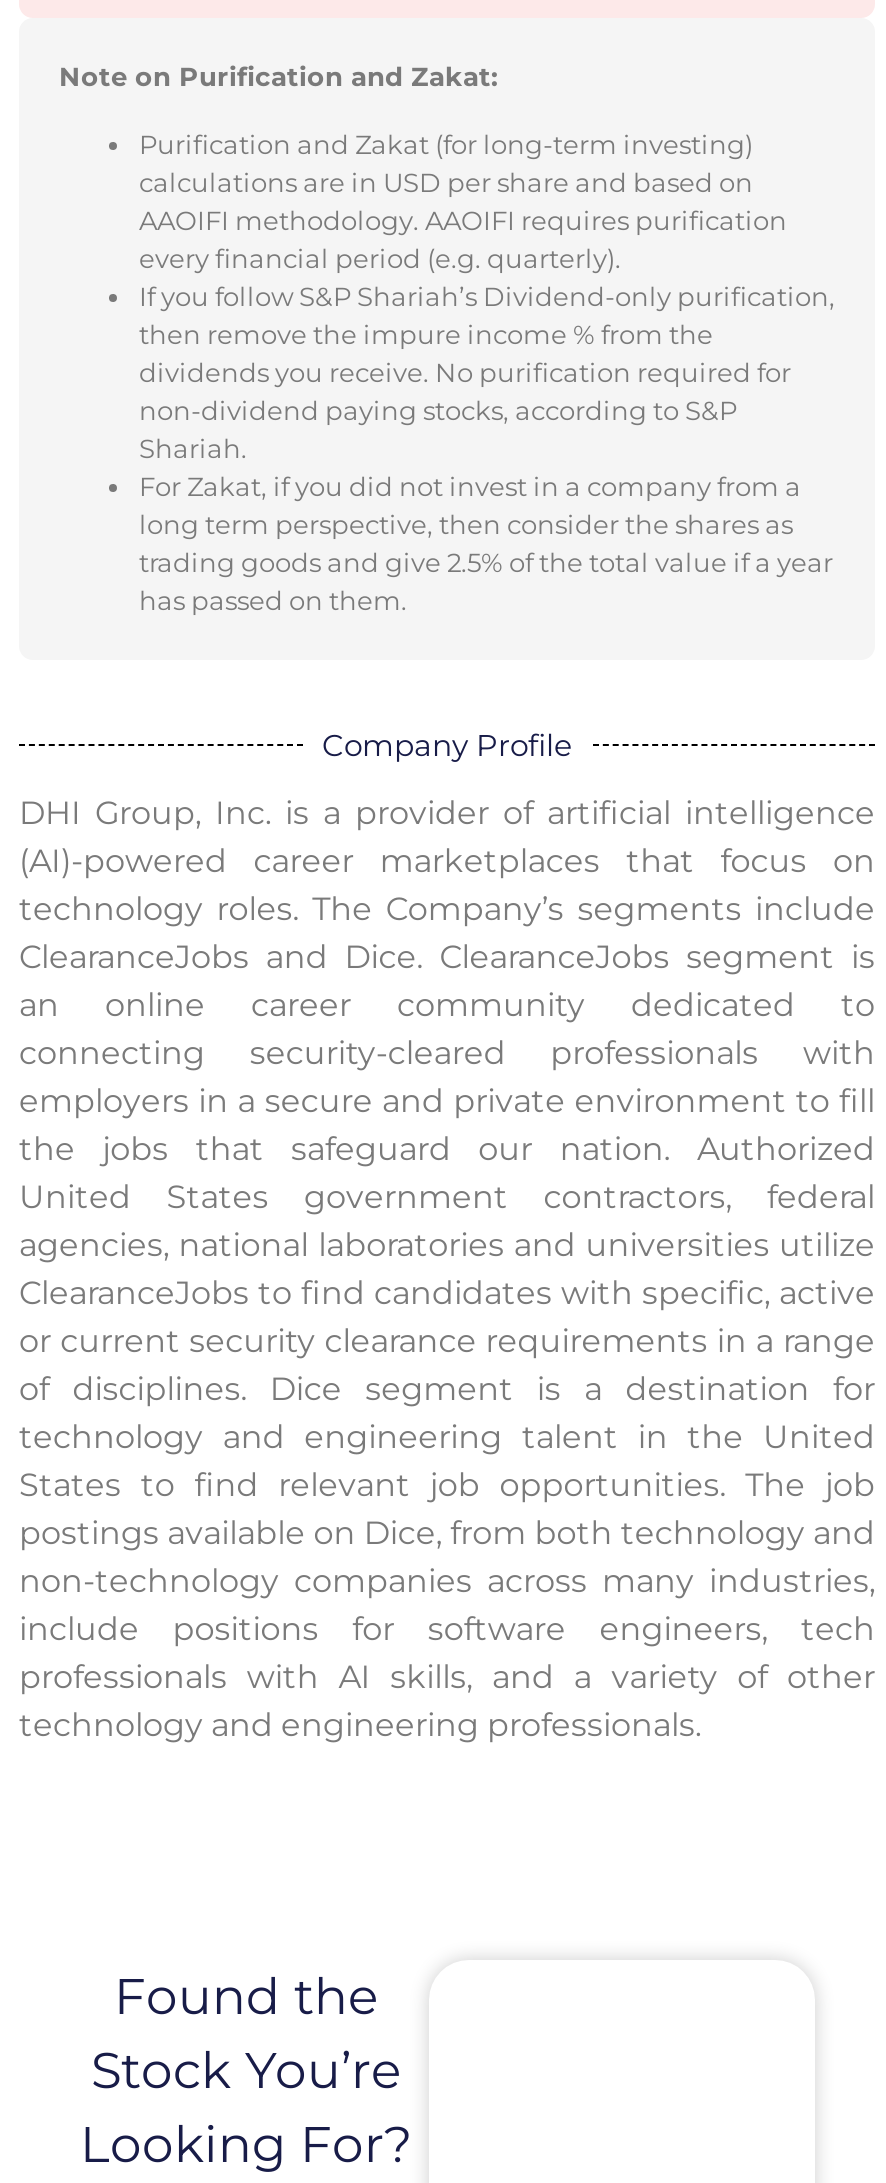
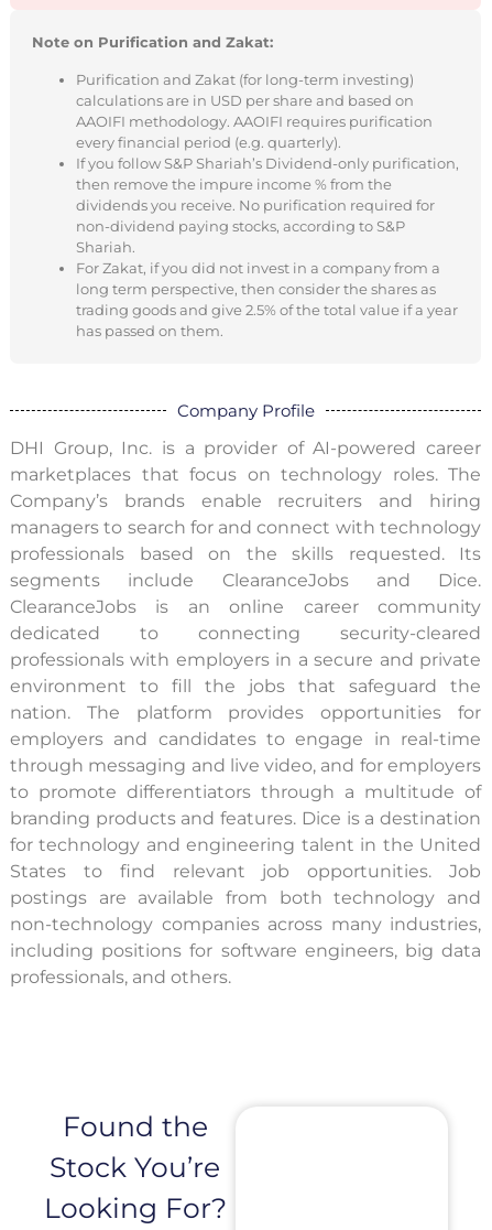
[19,793,875,1551] DHI Group, Inc. is a provider of artificial intelligence | (AI)-powered career marketplaces that focus on | technology roles. The Company’s segments include | ClearanceJobs and Dice. ClearanceJobs segment is | an online career community dedicated to | connecting security-cleared professionals with | employers in a secure and private environment to fill | the jobs that safeguard our nation. Authorized | United States government contractors, federal | agencies, national laboratories and universities utilize | ClearanceJobs to find candidates with specific, active | or current security clearance requirements in a range | of disciplines. Dice segment is a destination for | technology and engineering talent in the United | States to find relevant job opportunities. The job | postings available on Dice, from both technology and -> [10,437,481,908] DHI Group, Inc. is a provider of AI-powered career | marketplaces that focus on technology roles. The | Company’s brands enable recruiters and hiring | managers to search for and connect with technology | professionals based on the skills requested. Its | segments include ClearanceJobs and Dice. | ClearanceJobs is an online career community | dedicated to connecting security-cleared | professionals with employers in a secure and private | environment to fill the jobs that safeguard the | nation. The platform provides opportunities for | employers and candidates to engage in real-time | through messaging and live video, and for employers | to promote differentiators through a multitude of | branding products and features. Dice is a destination | for technology and engineering talent in the United | States to find relevant job opportunities. Job | postings are available from both technology and
moved [19,1561,875,1599] -> [10,913,481,934]: non-technology companies across many industries,
[19,1609,875,1743] include positions for software engineers, tech | professionals with AI skills, and a variety of other | technology and engineering professionals. -> [10,940,481,987] including positions for software engineers, big data | professionals, and others.

